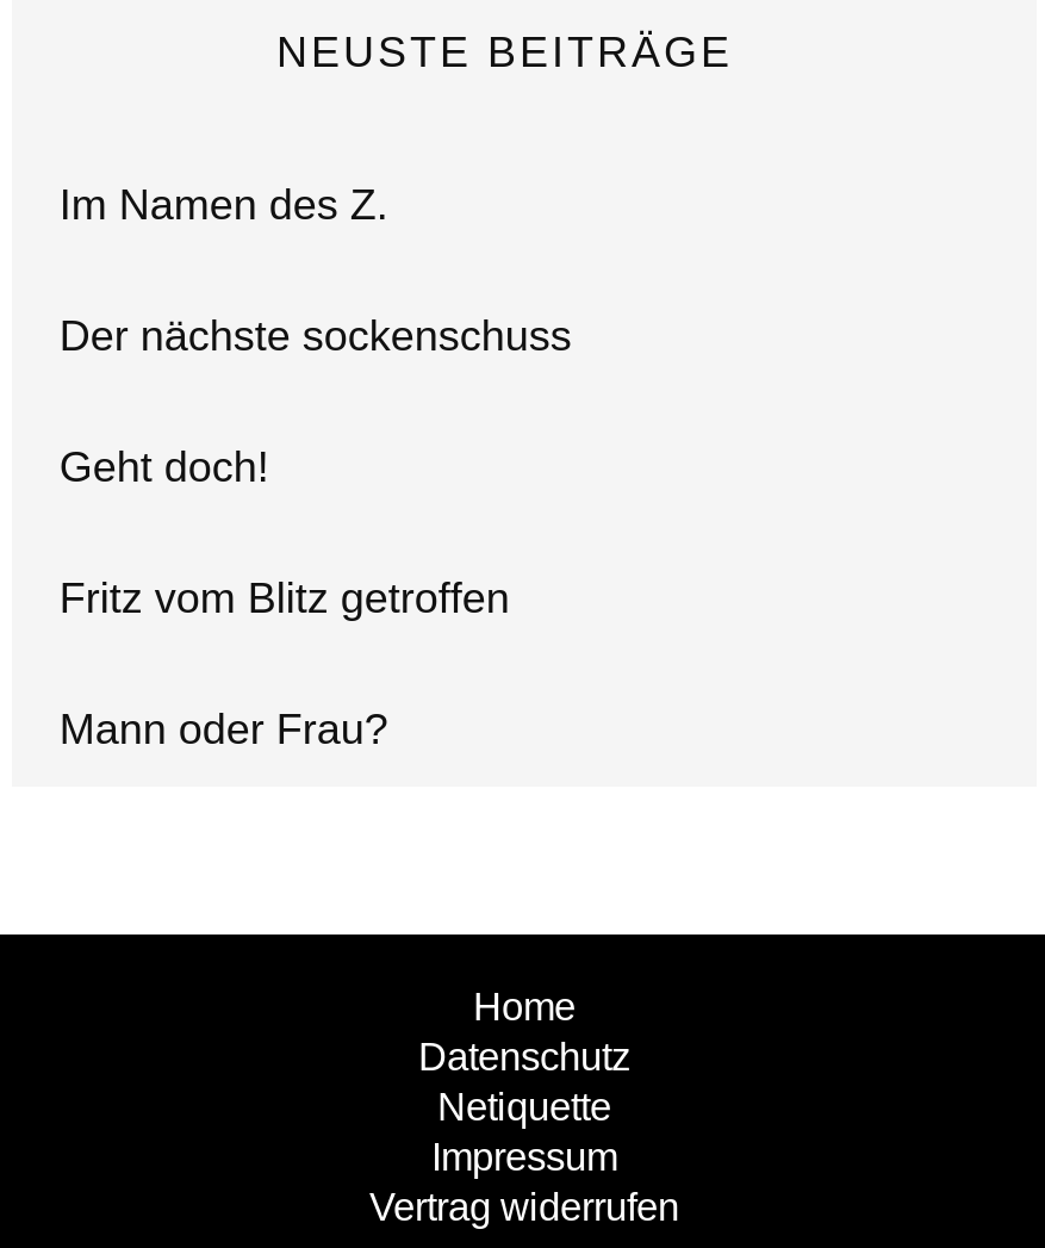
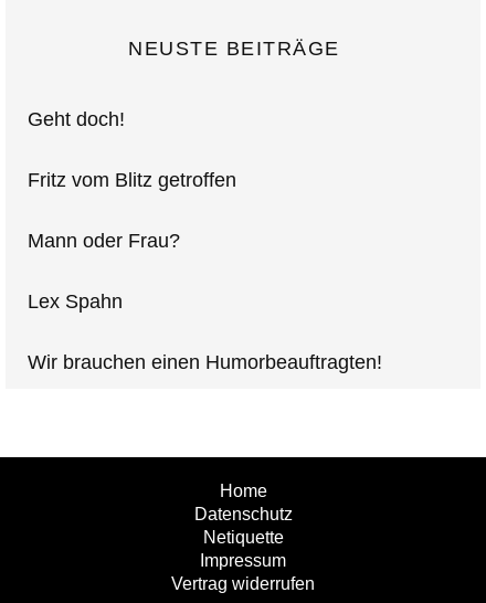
[59,181,572,360] Im Namen des Z. | Der nächste sockenschuss -> none
moved [59,443,510,753] -> [28,108,236,252]: Geht doch! | Fritz vom Blitz getroffen | Mann oder Frau?
none -> [28,290,382,373] Lex Spahn | Wir brauchen einen Humorbeauftragten!

